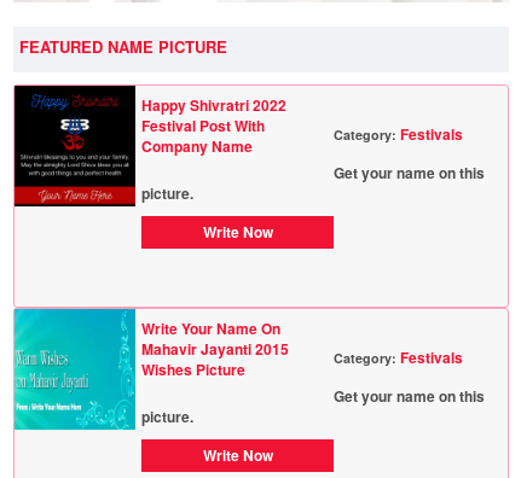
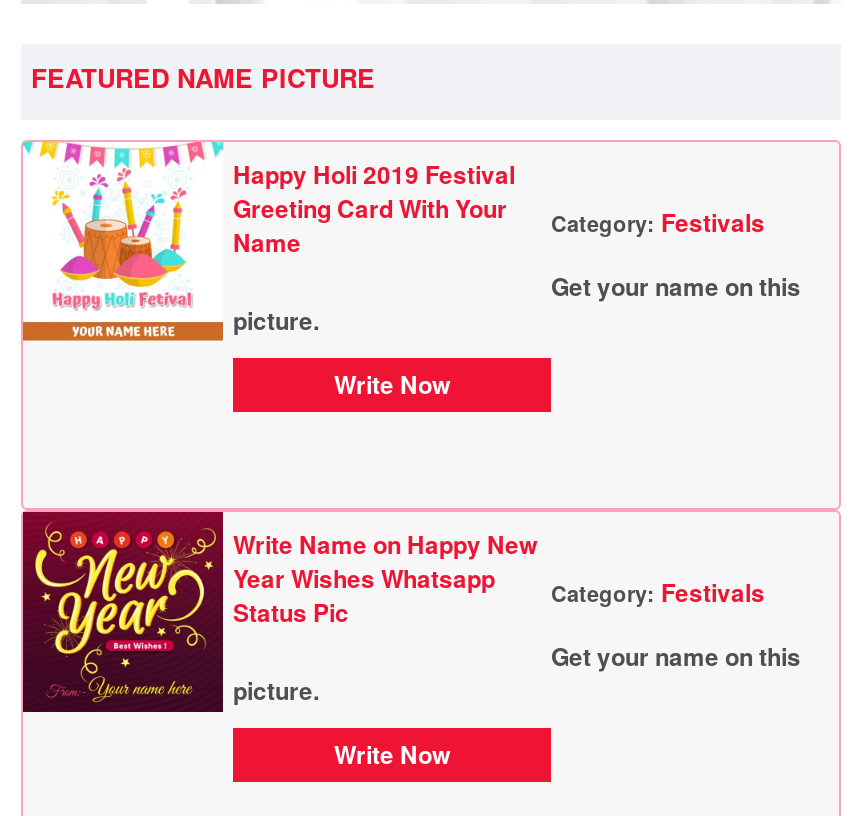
[13,84,286,208] [image] | Happy Shivratri 2022 | Festival Post With | Company Name -> [21,140,515,342] [image] | Happy Holi 2019 Festival | Greeting Card With Your | Name
[13,308,289,431] [image] | Write Your Name On | Mahavir Jayanti 2015 | Wishes Picture -> [21,510,537,714] [image] | Write Name on Happy New | Year Wishes Whatsapp | Status Pic

